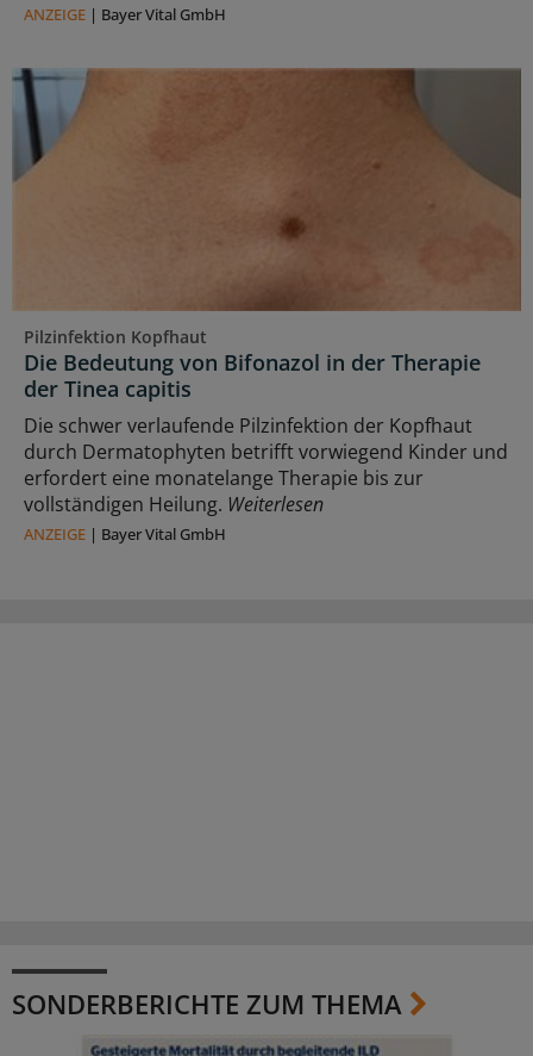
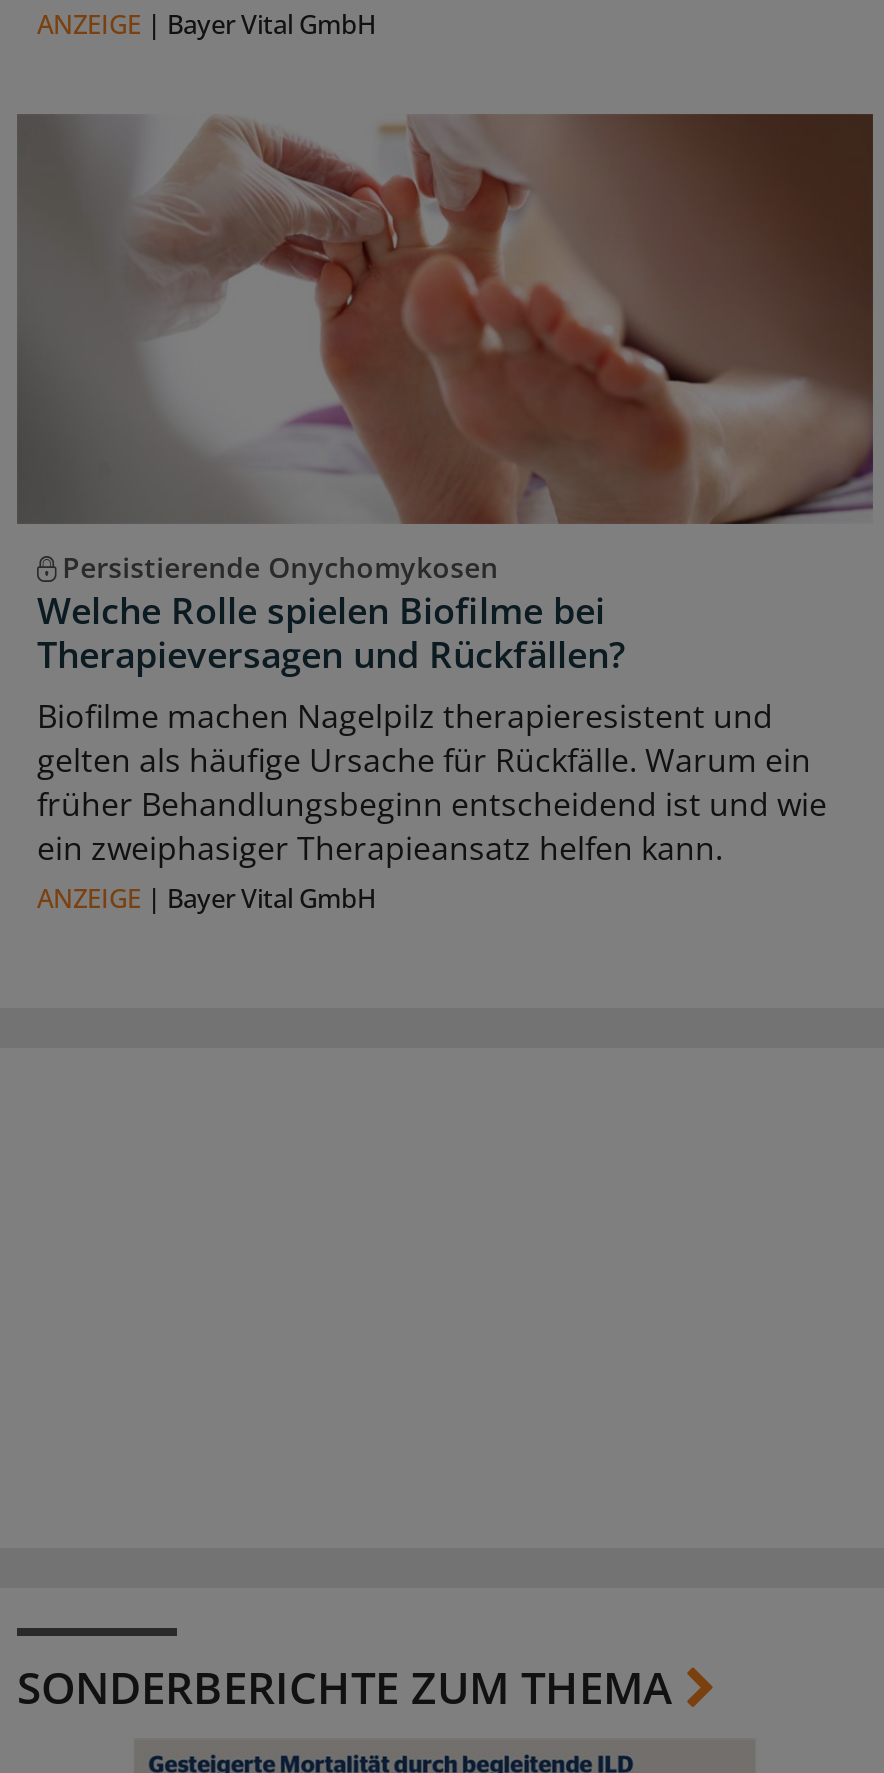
[12,67,522,517] [image] | Pilzinfektion Kopfhaut | Die Bedeutung von Bifonazol in der Therapie | der Tinea capitis | Die schwer verlaufende Pilzinfektion der Kopfhaut | durch Dermatophyten betrifft vorwiegend Kinder und | erfordert eine monatelange Therapie bis zur | vollständigen Heilung. Weiterlesen -> [15,112,875,869] [image] | Persistierende Onychomykosen | Welche Rolle spielen Biofilme bei | Therapieversagen und Rückfällen? | Biofilme machen Nagelpilz therapieresistent und | gelten als häufige Ursache für Rückfälle. Warum ein | früher Behandlungsbeginn entscheidend ist und wie | ein zweiphasiger Therapieansatz helfen kann.

